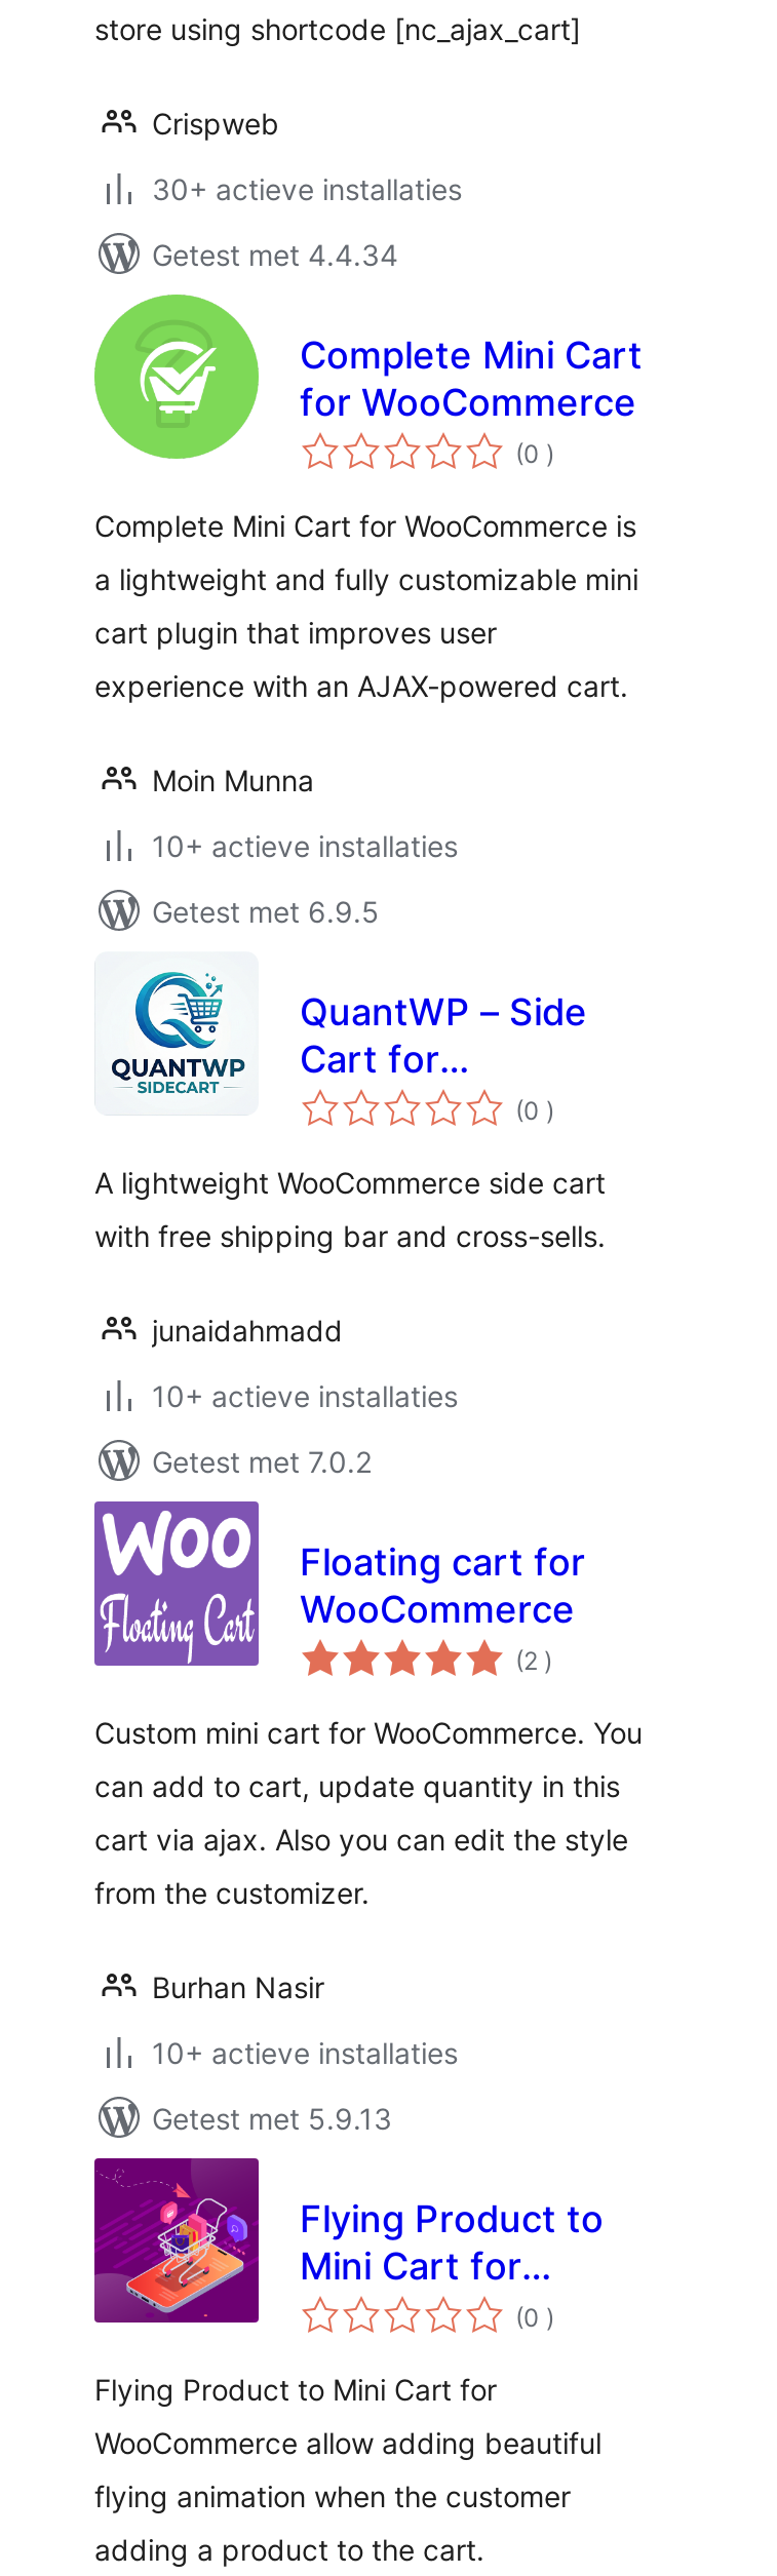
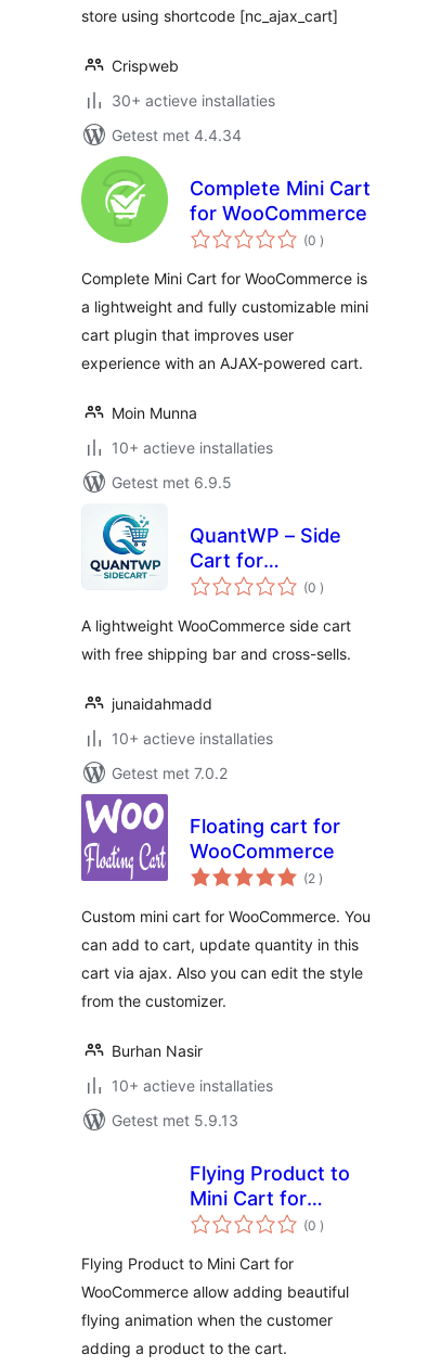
[92,2156,261,2325] [image] -> none

